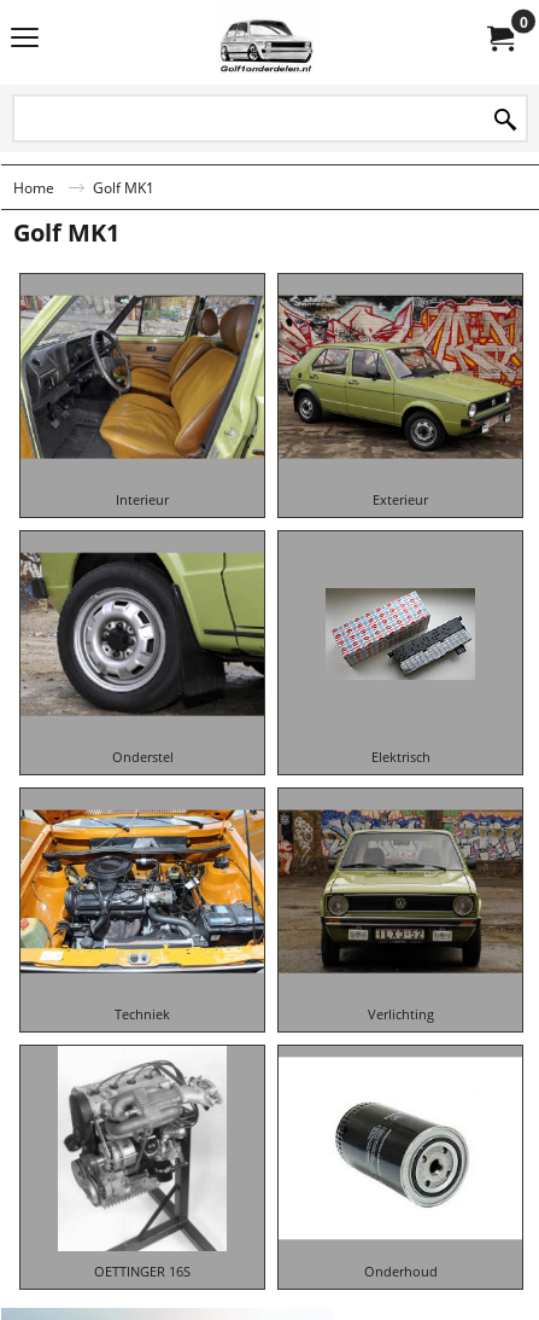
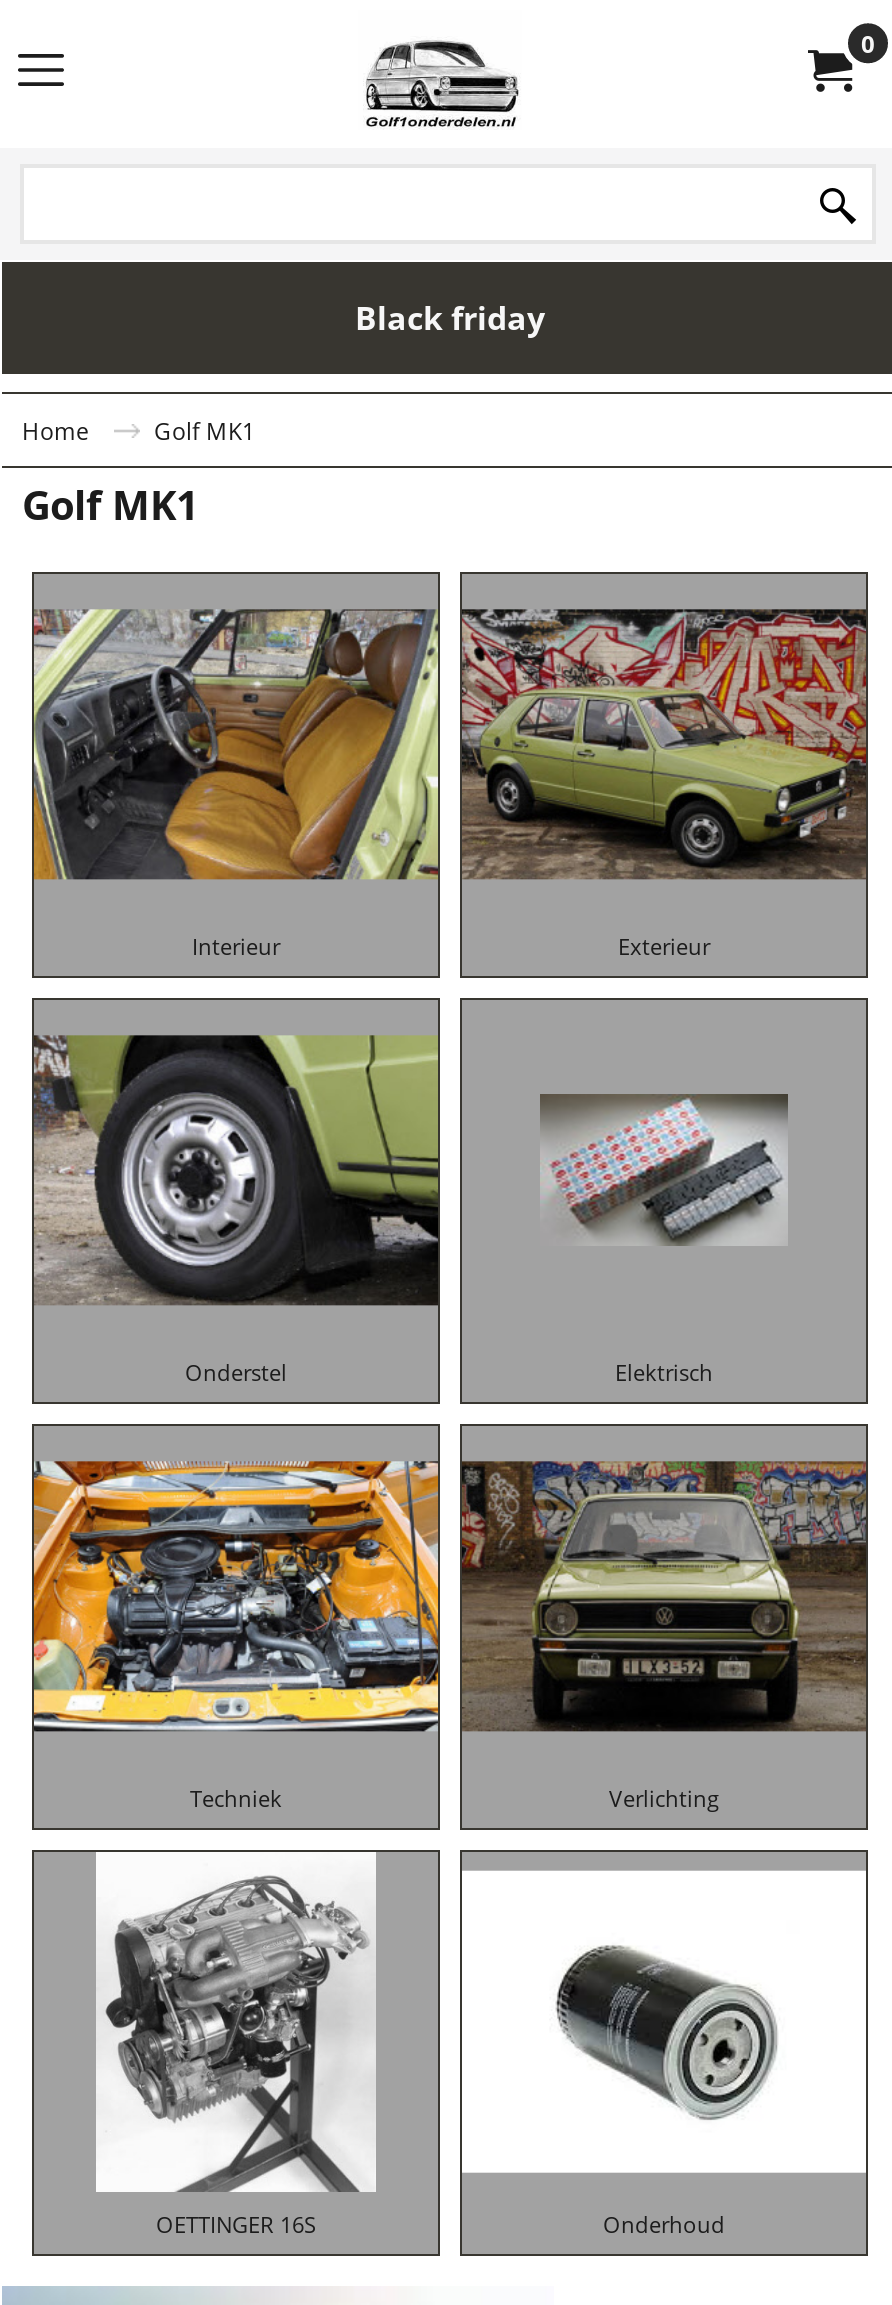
none -> [355,296,545,340] Black friday

